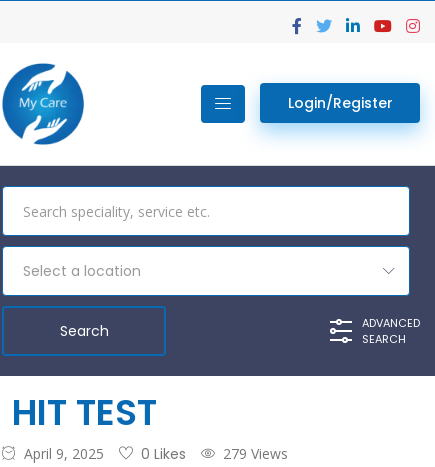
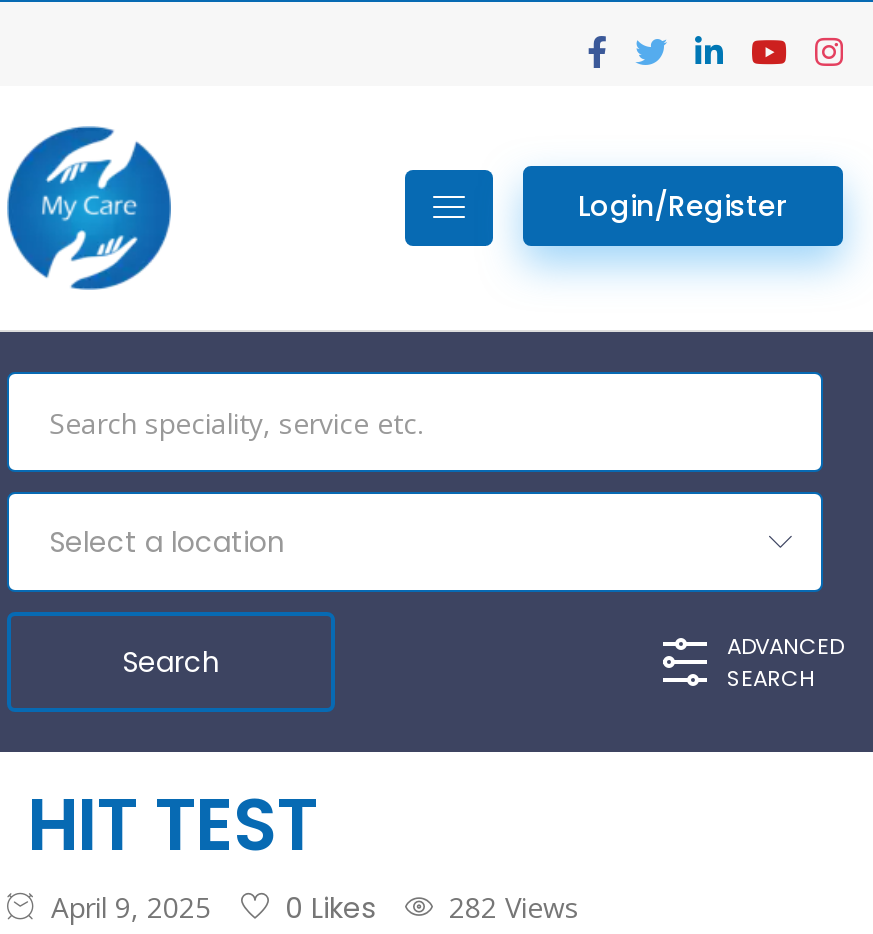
[24,444,288,464] April 9, 2025 0 Likes 279 Views -> [51,888,579,928] April 9, 2025 0 Likes 282 Views

